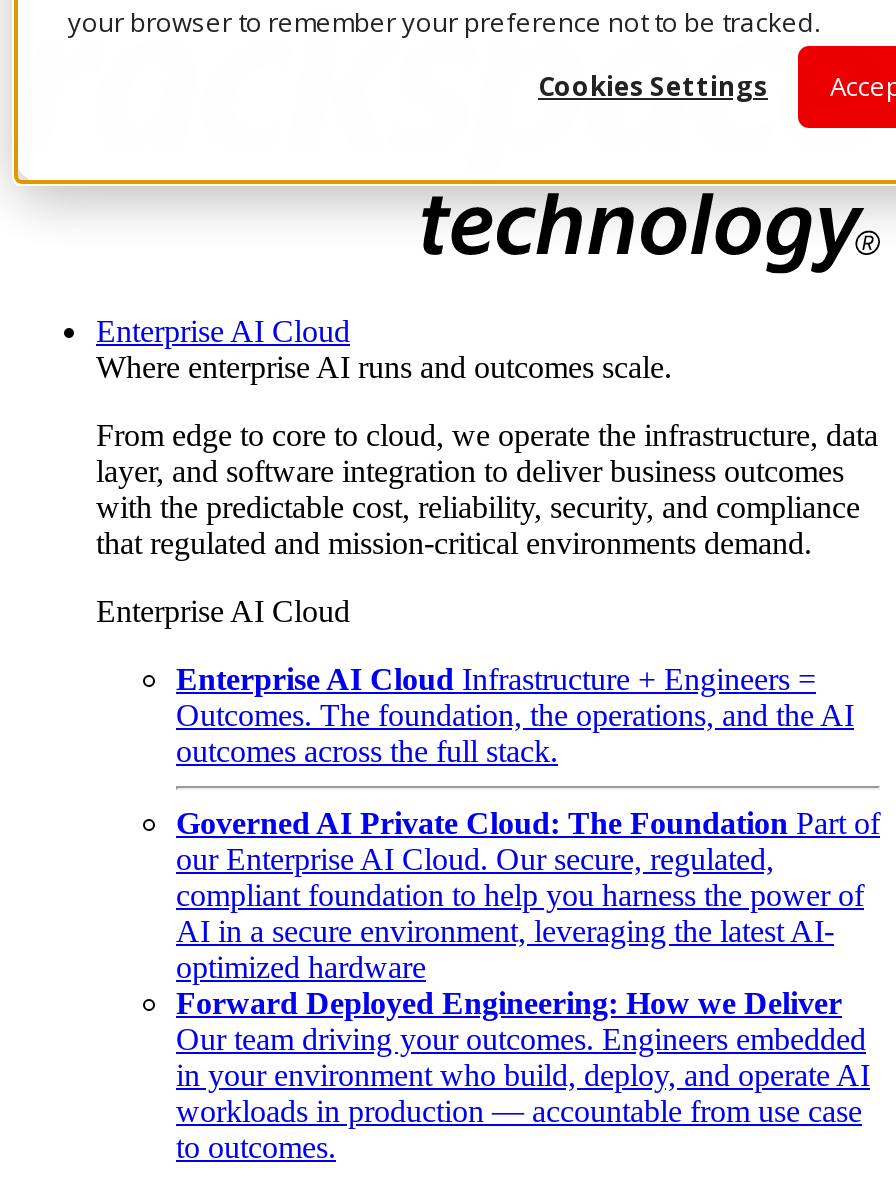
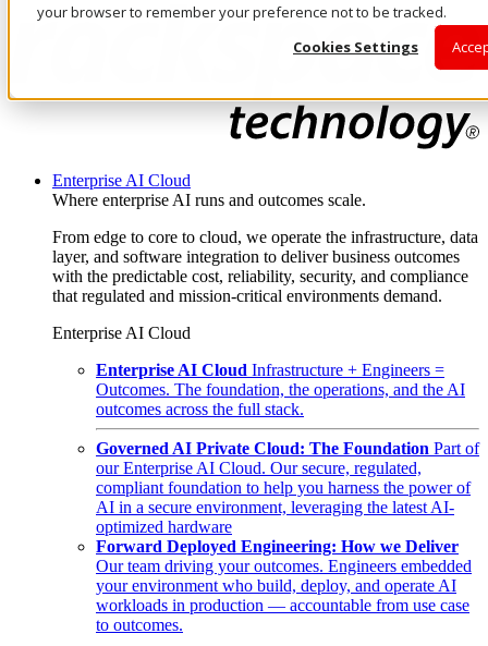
[176,1058,870,1092] in your environment who build, deploy, and operate AI -> [96,576,456,595] your environment who build, deploy, and operate AI

